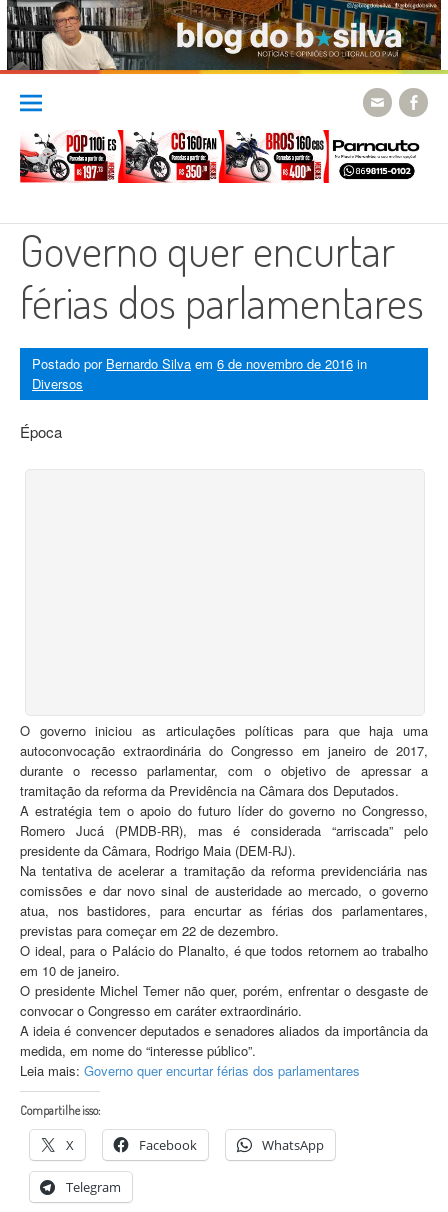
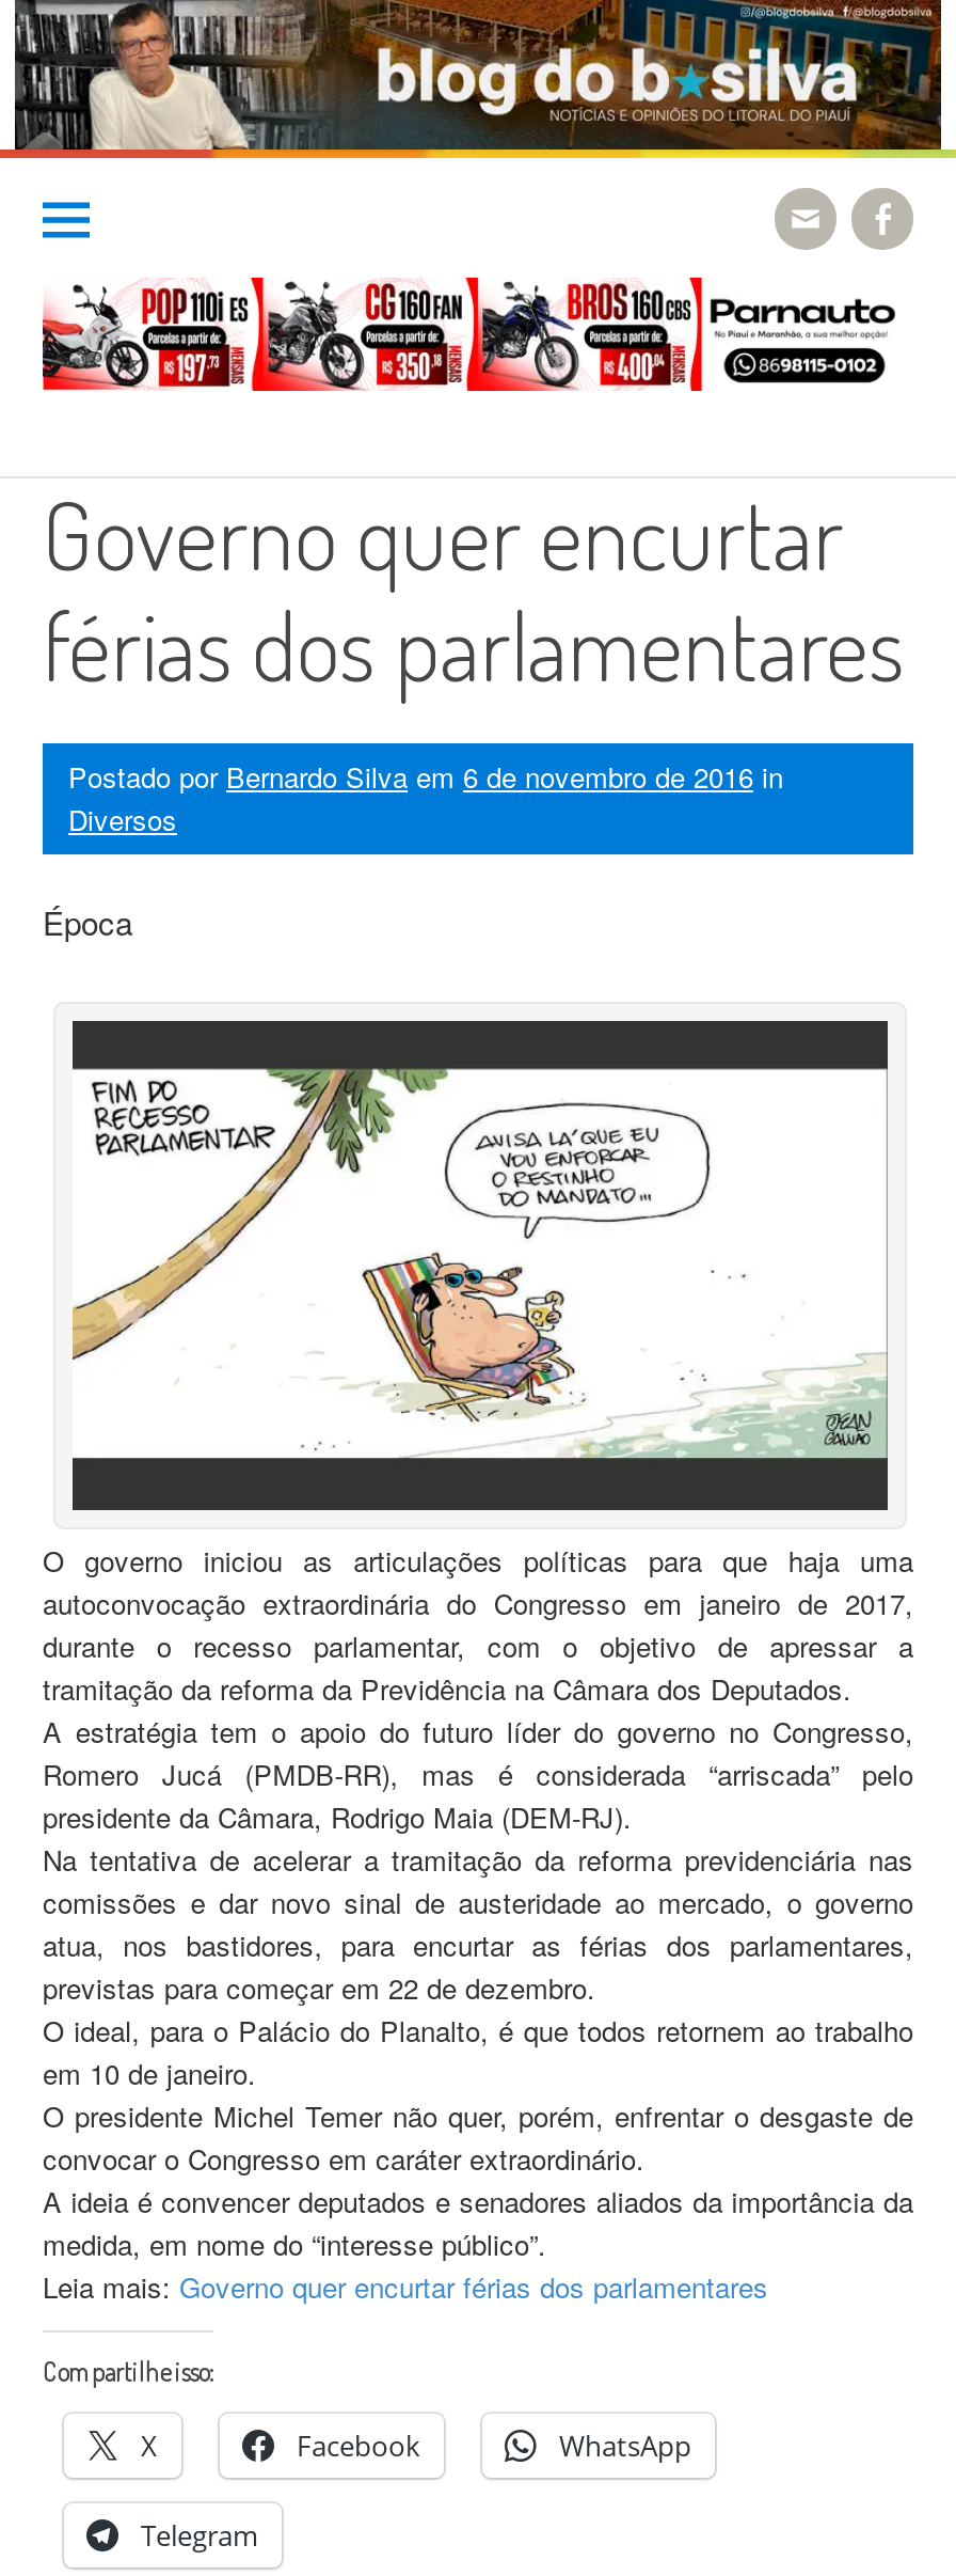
none -> [70,1019,890,1512] [image]

